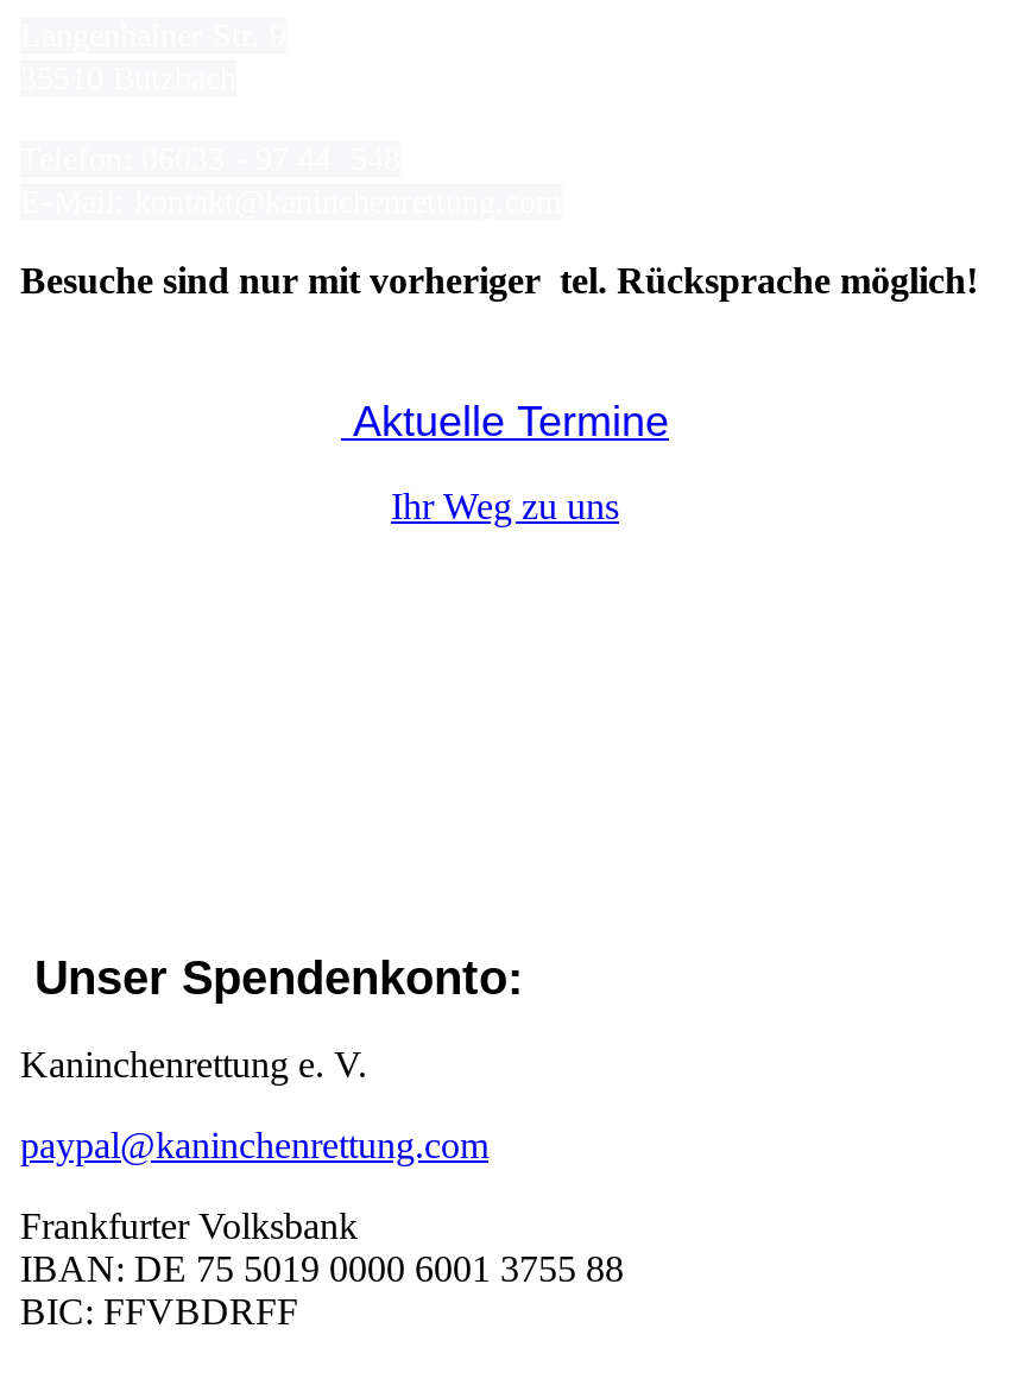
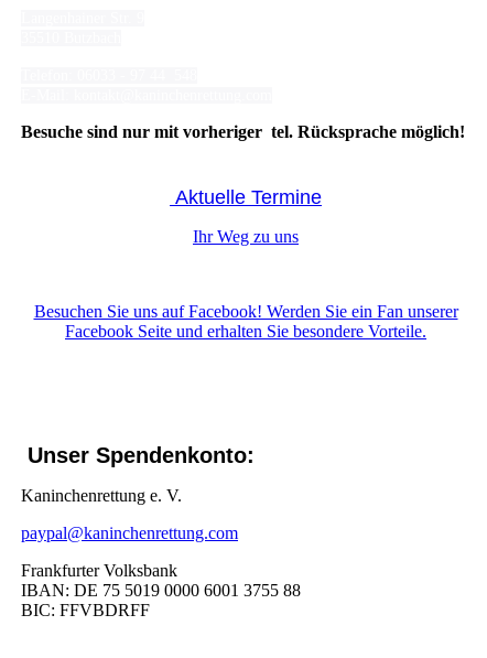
none -> [34,302,458,341] Besuchen Sie uns auf Facebook! Werden Sie ein Fan unserer | Facebook Seite und erhalten Sie besondere Vorteile.

